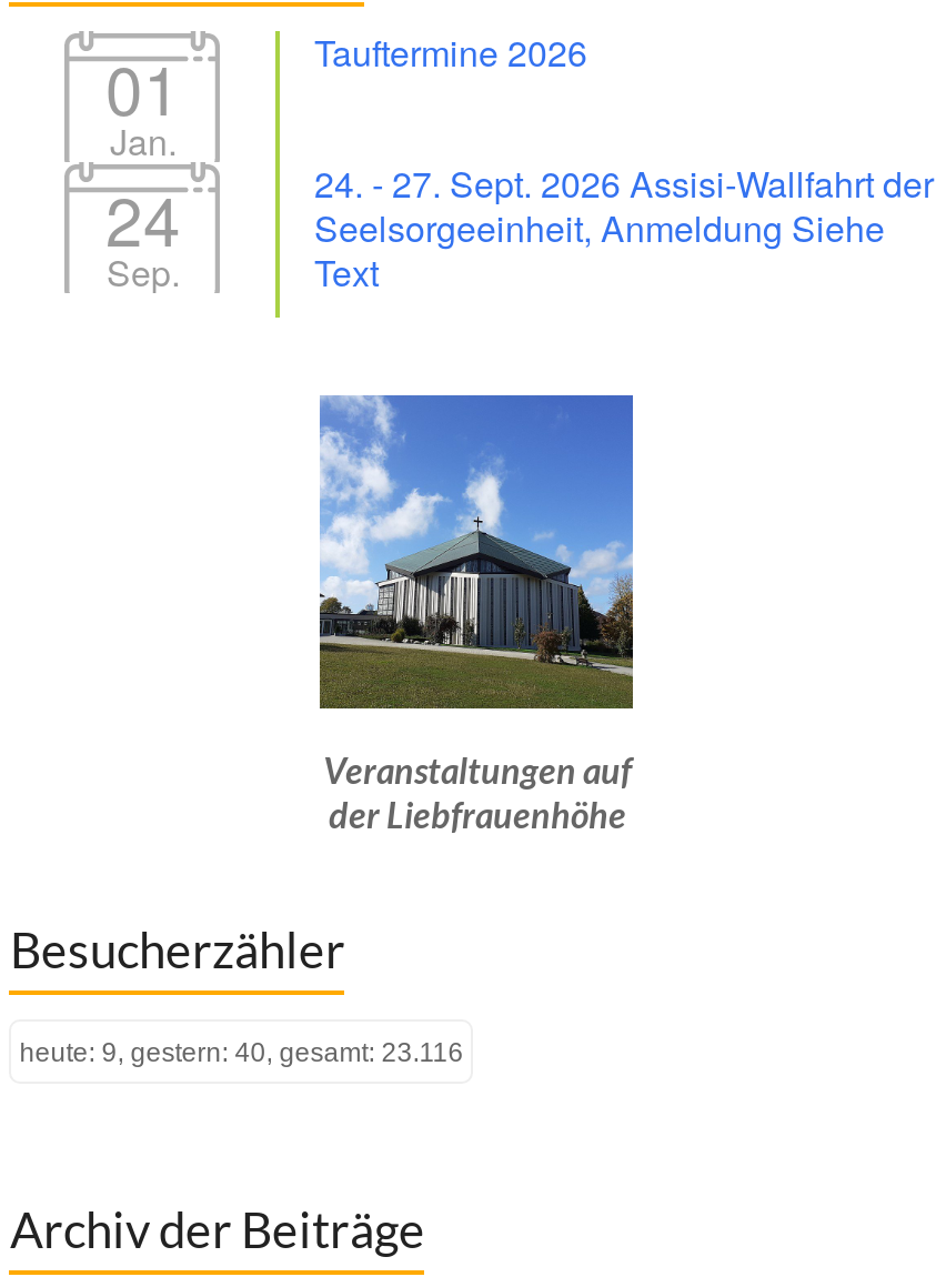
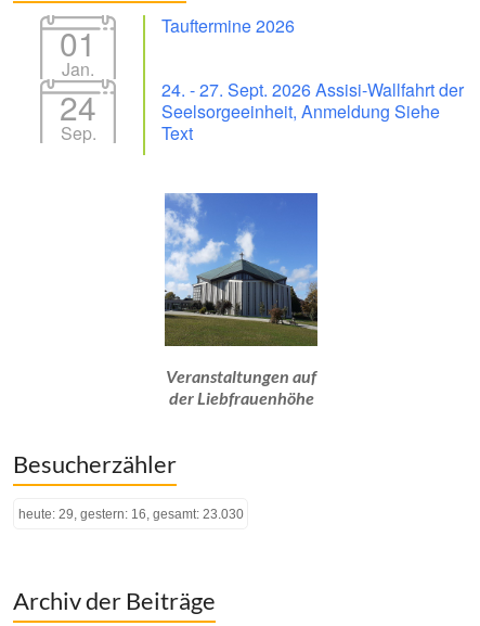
[20,1036,464,1067] heute: 9, gestern: 40, gesamt: 23.116 -> [18,506,244,521] heute: 29, gestern: 16, gesamt: 23.030

